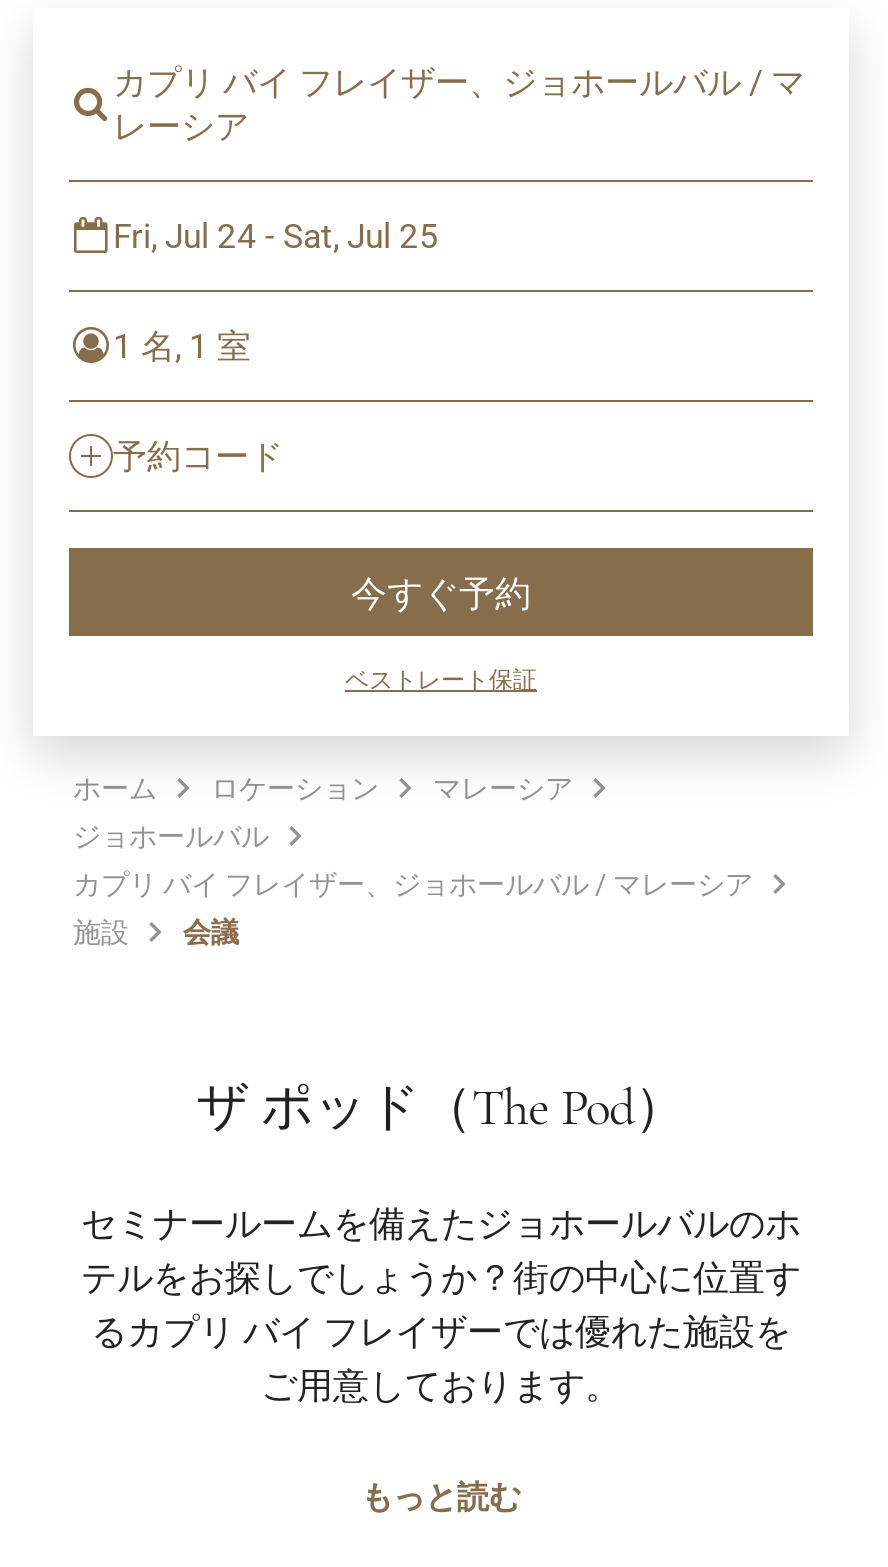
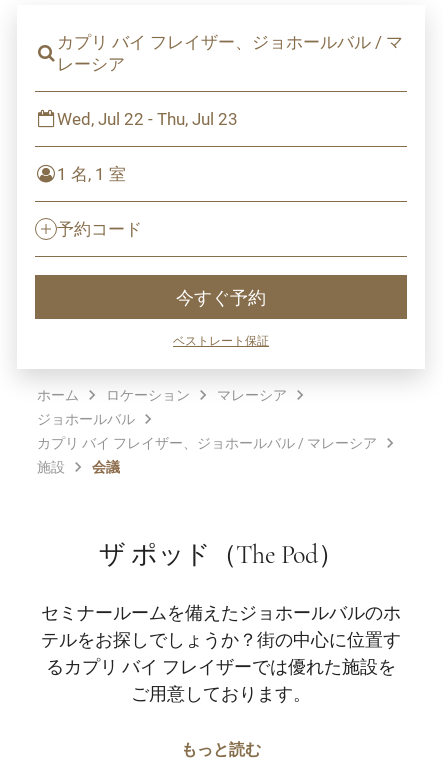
[113,212,439,258] Fri, Jul 24 - Sat, Jul 25 -> [57,107,238,130] Wed, Jul 22 - Thu, Jul 23

